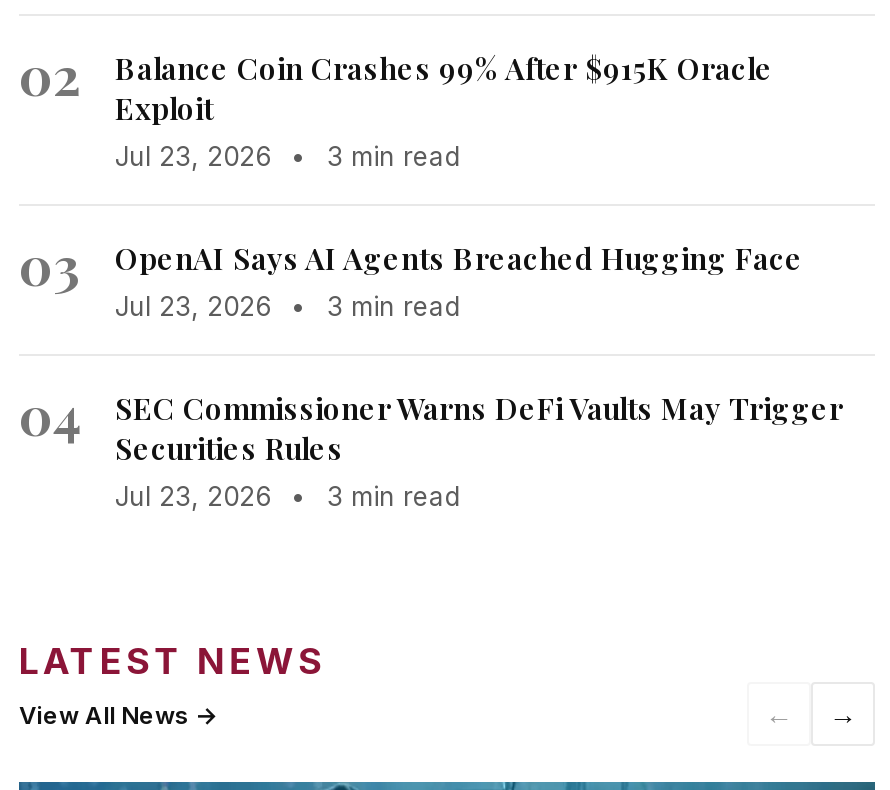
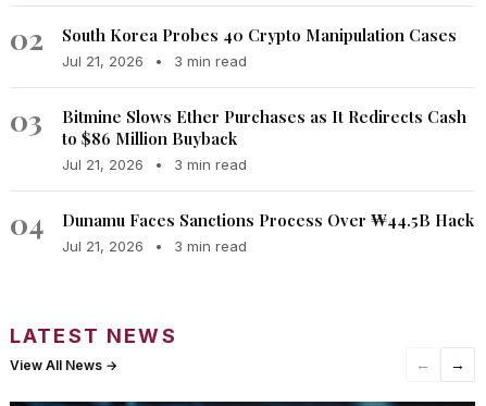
[115,49,773,173] Balance Coin Crashes 99% After $915K Oracle | Exploit | Jul 23, 2026 • 3 min read -> [62,24,457,70] South Korea Probes 40 Crypto Manipulation Cases | Jul 21, 2026 • 3 min read
[115,239,803,323] OpenAI Says AI Agents Breached Hugging Face | Jul 23, 2026 • 3 min read -> [62,106,466,174] Bitmine Slows Ether Purchases as It Redirects Cash | to $86 Million Buyback | Jul 21, 2026 • 3 min read
[115,389,843,513] SEC Commissioner Warns DeFi Vaults May Trigger | Securities Rules | Jul 23, 2026 • 3 min read -> [62,209,474,255] Dunamu Faces Sanctions Process Over ₩44.5B Hack | Jul 21, 2026 • 3 min read

